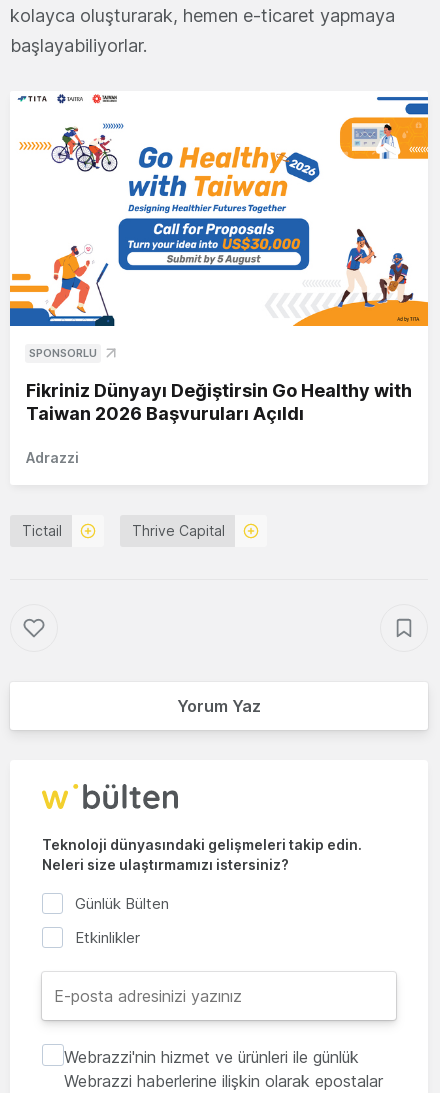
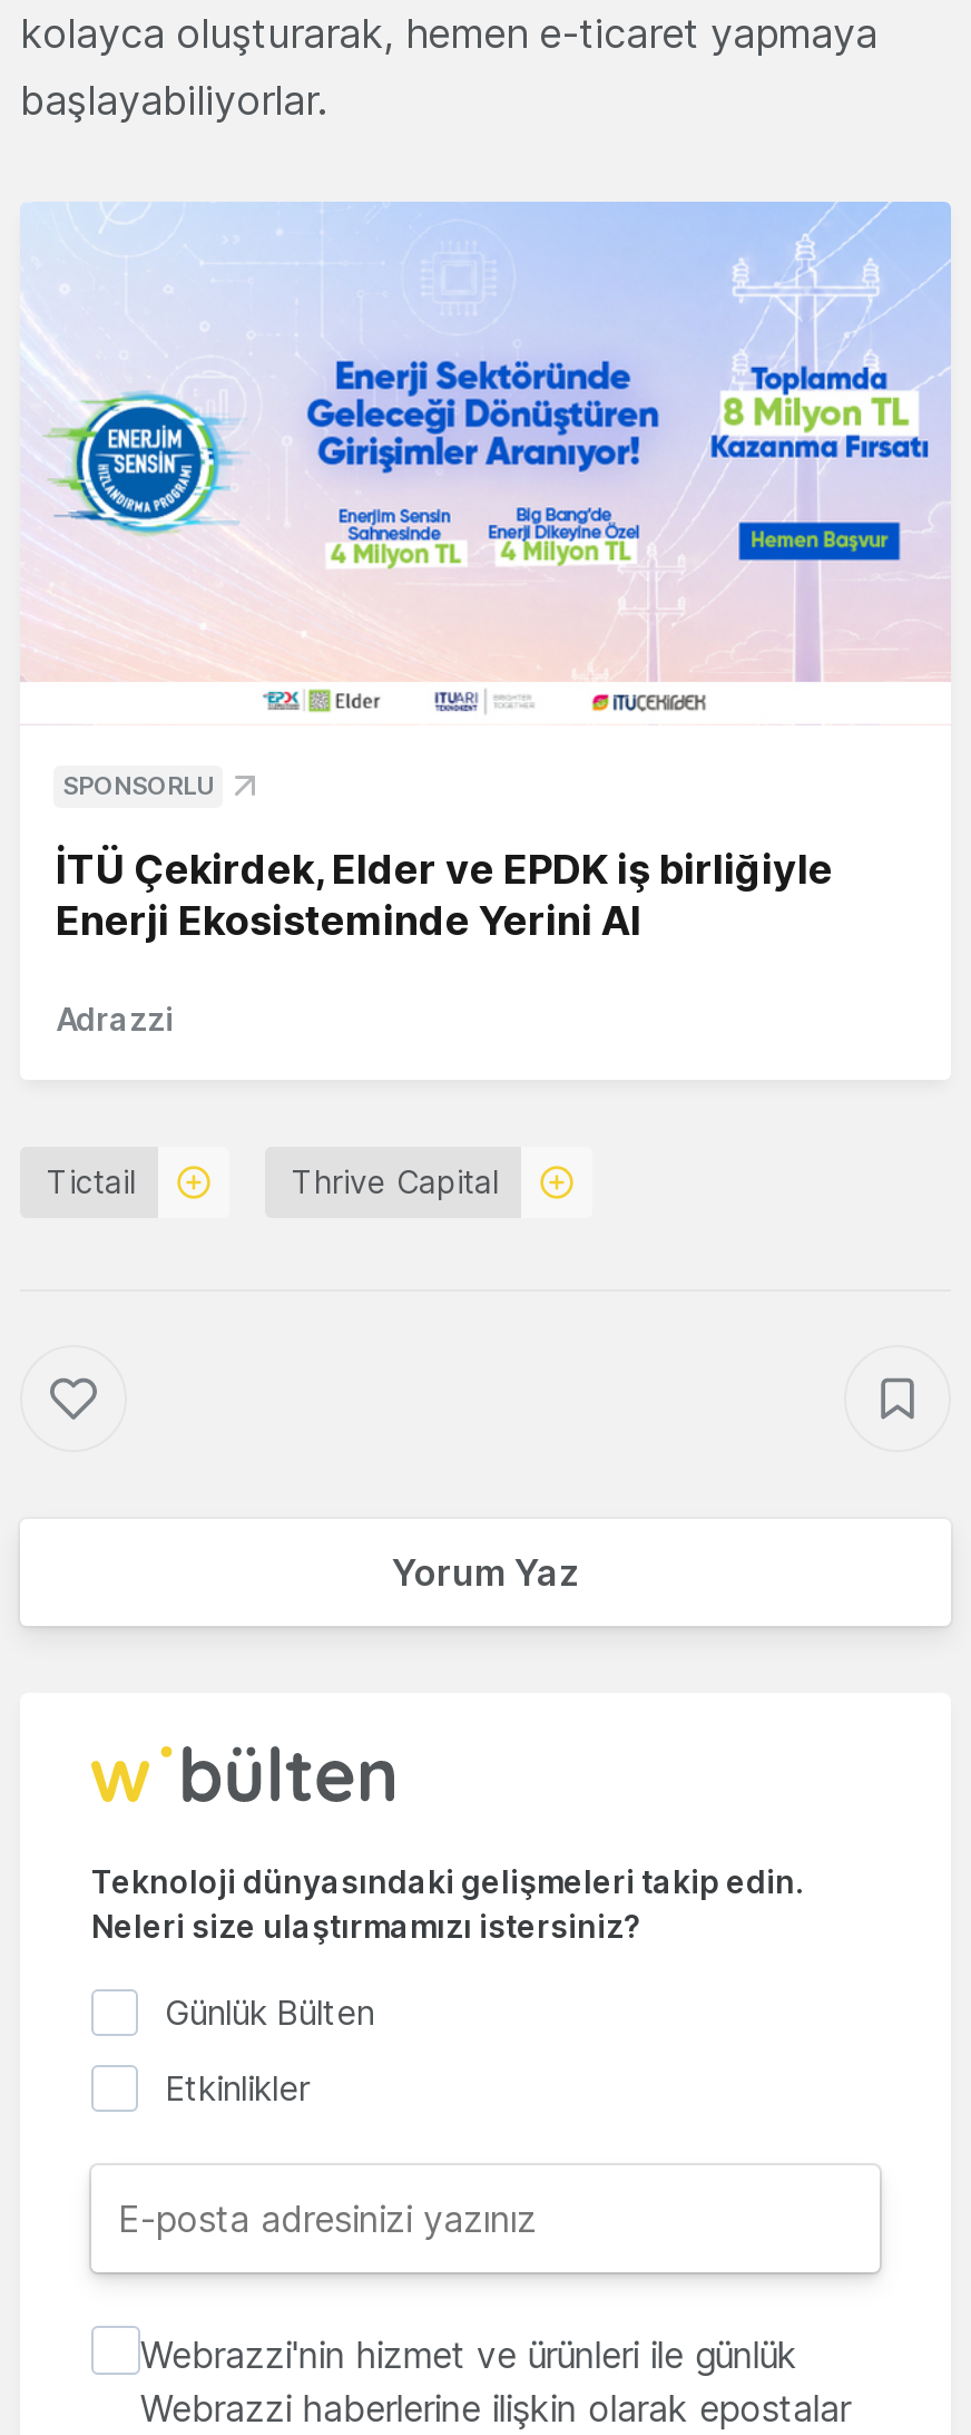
[9,91,429,327] [image] -> [20,199,951,725] [image]
[26,380,412,424] Fikriniz Dünyayı Değiştirsin Go Healthy with | Taiwan 2026 Başvuruları Açıldı -> [56,846,833,944] İTÜ Çekirdek, Elder ve EPDK iş birliğiyle | Enerji Ekosisteminde Yerini Al

